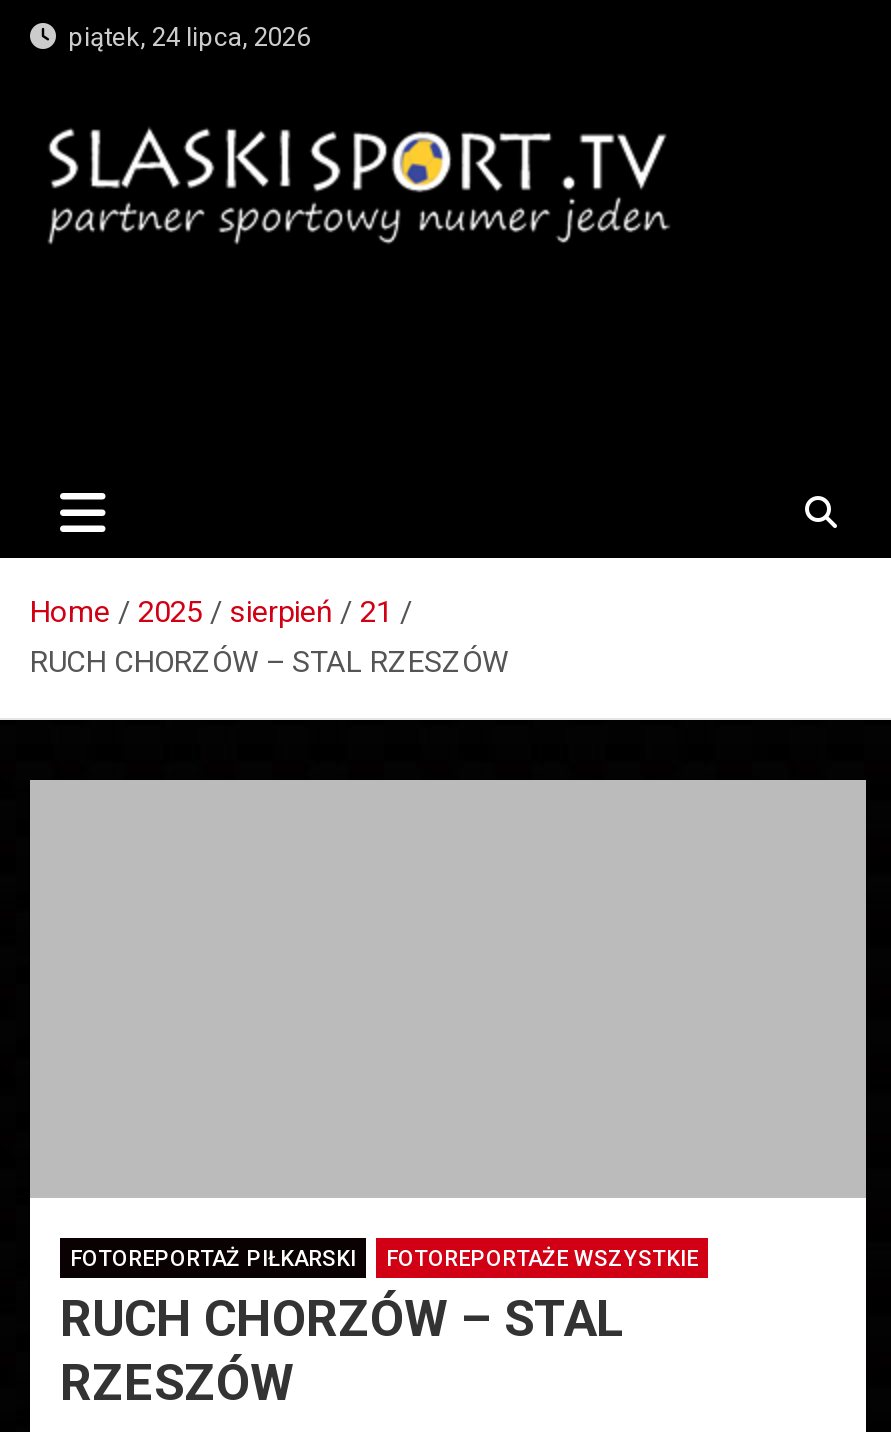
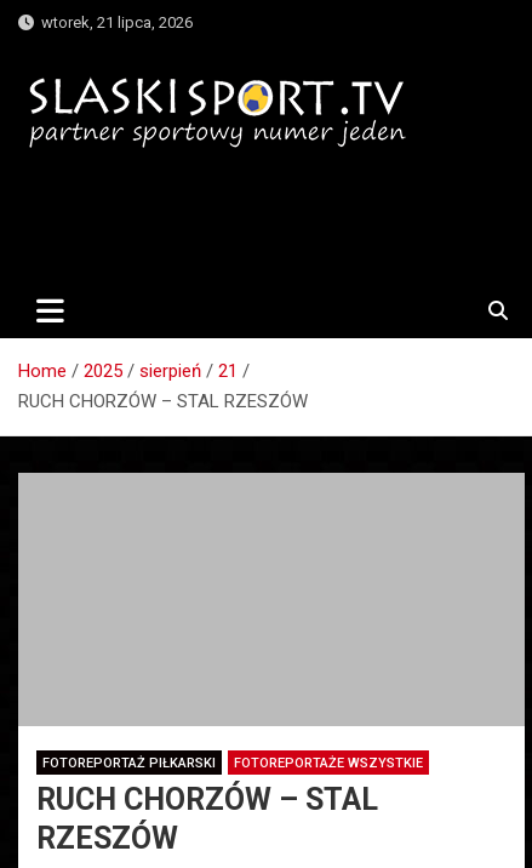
[56,22,310,52] piątek, 24 lipca, 2026 -> [34,13,193,32] wtorek, 21 lipca, 2026

